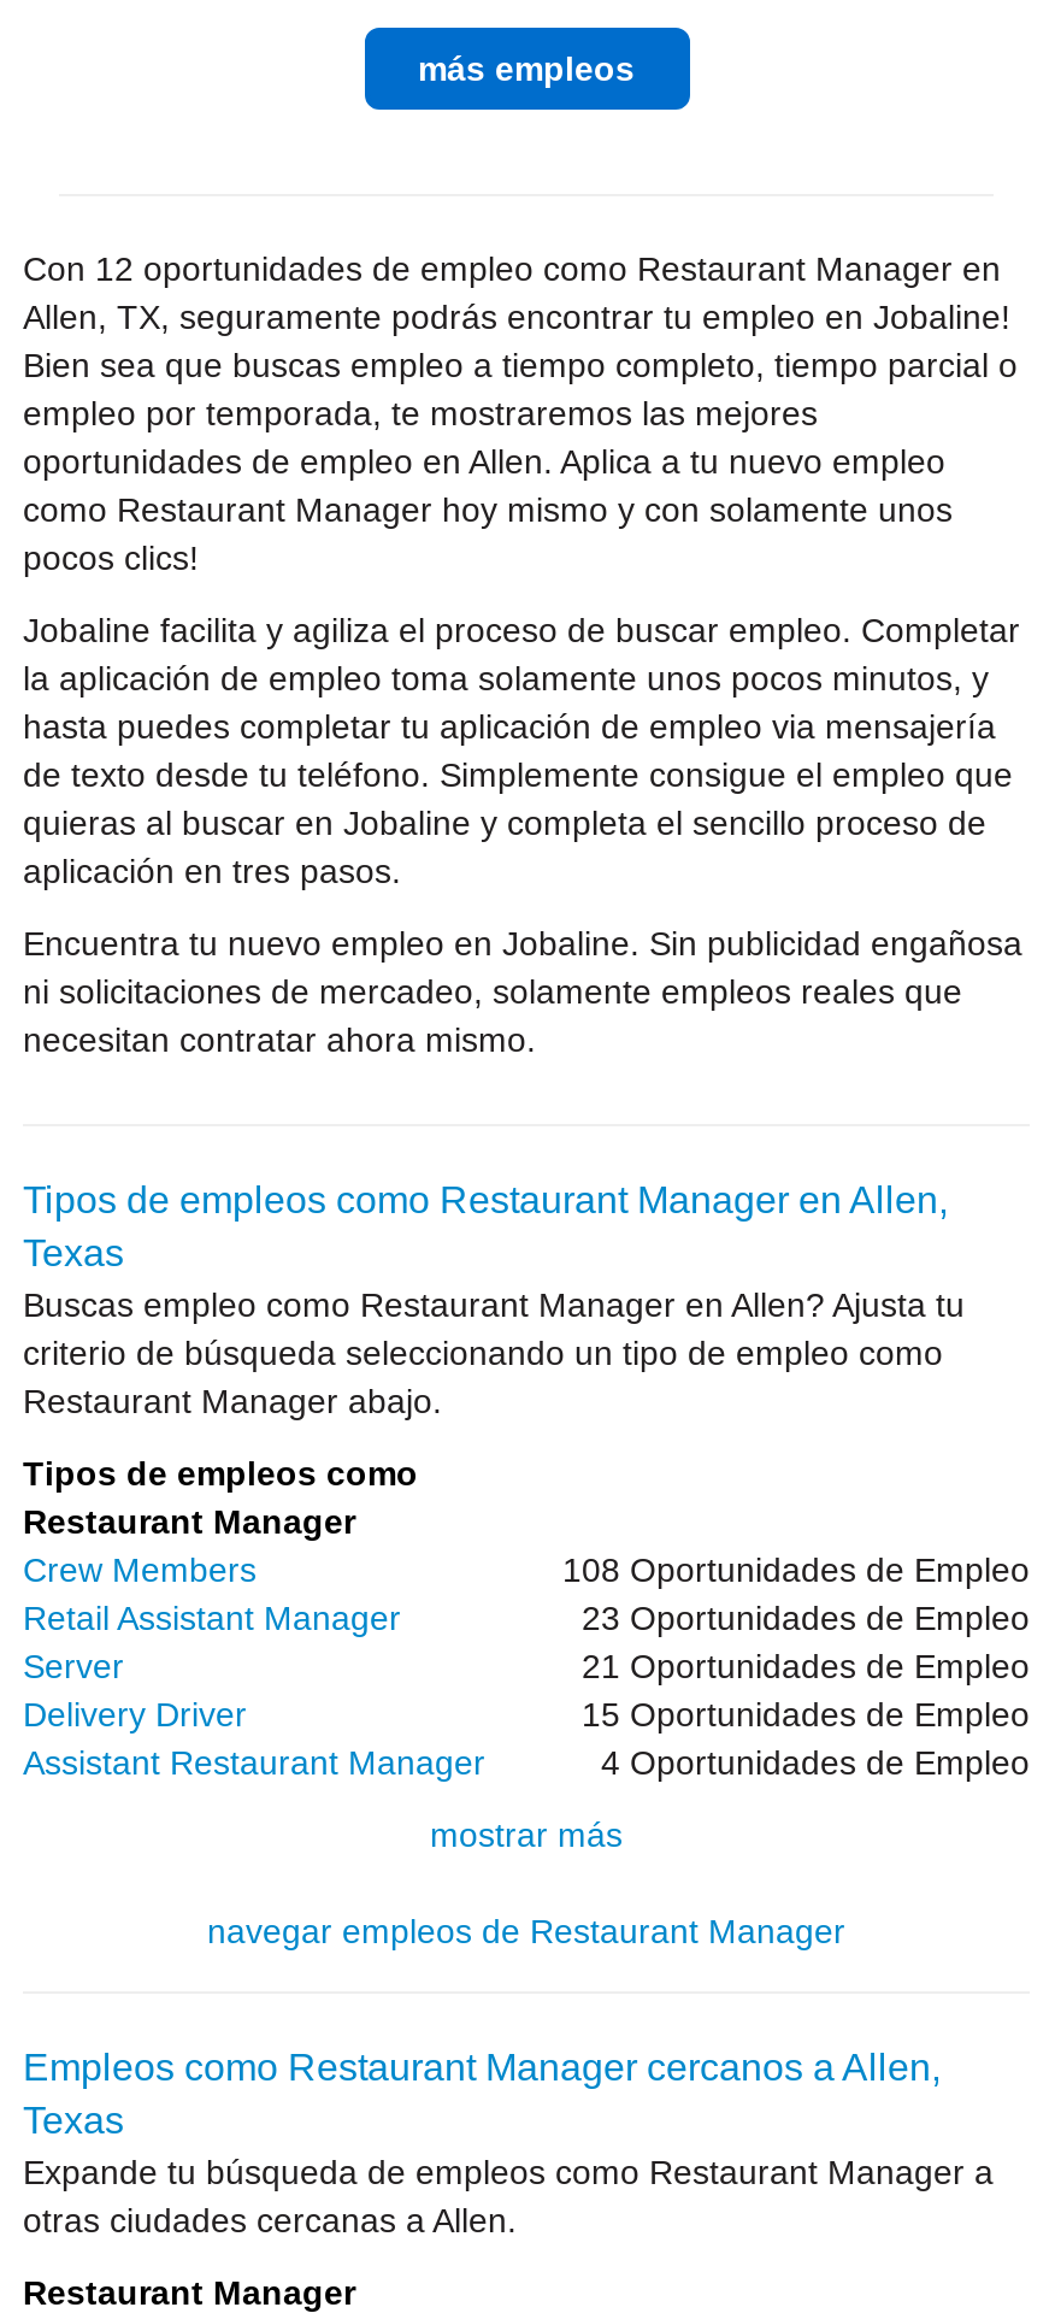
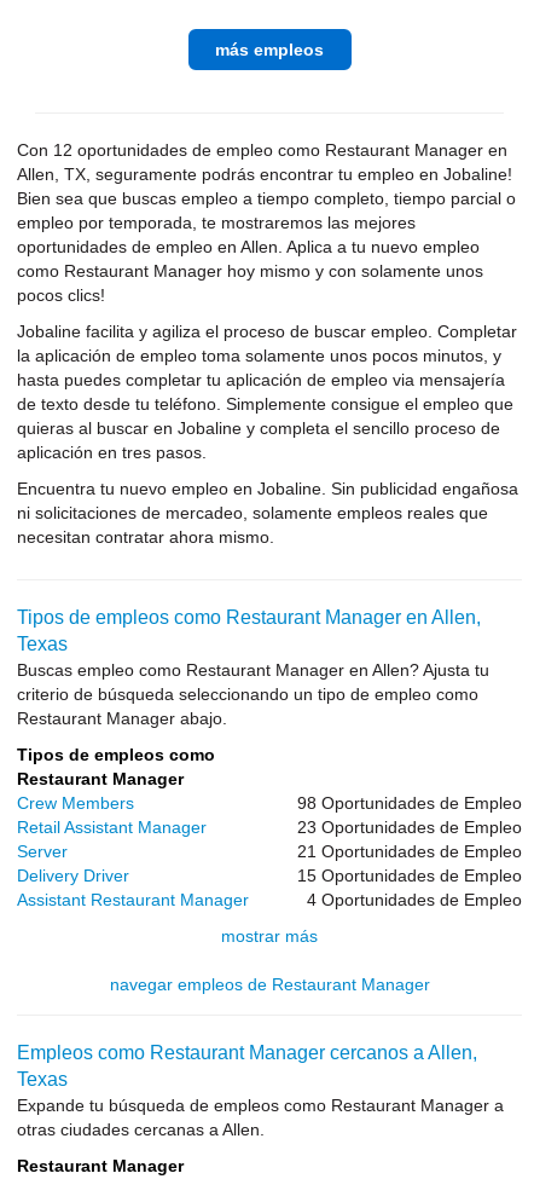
[562,1550,1030,1589] 108 Oportunidades de Empleo -> [297,793,522,813] 98 Oportunidades de Empleo

